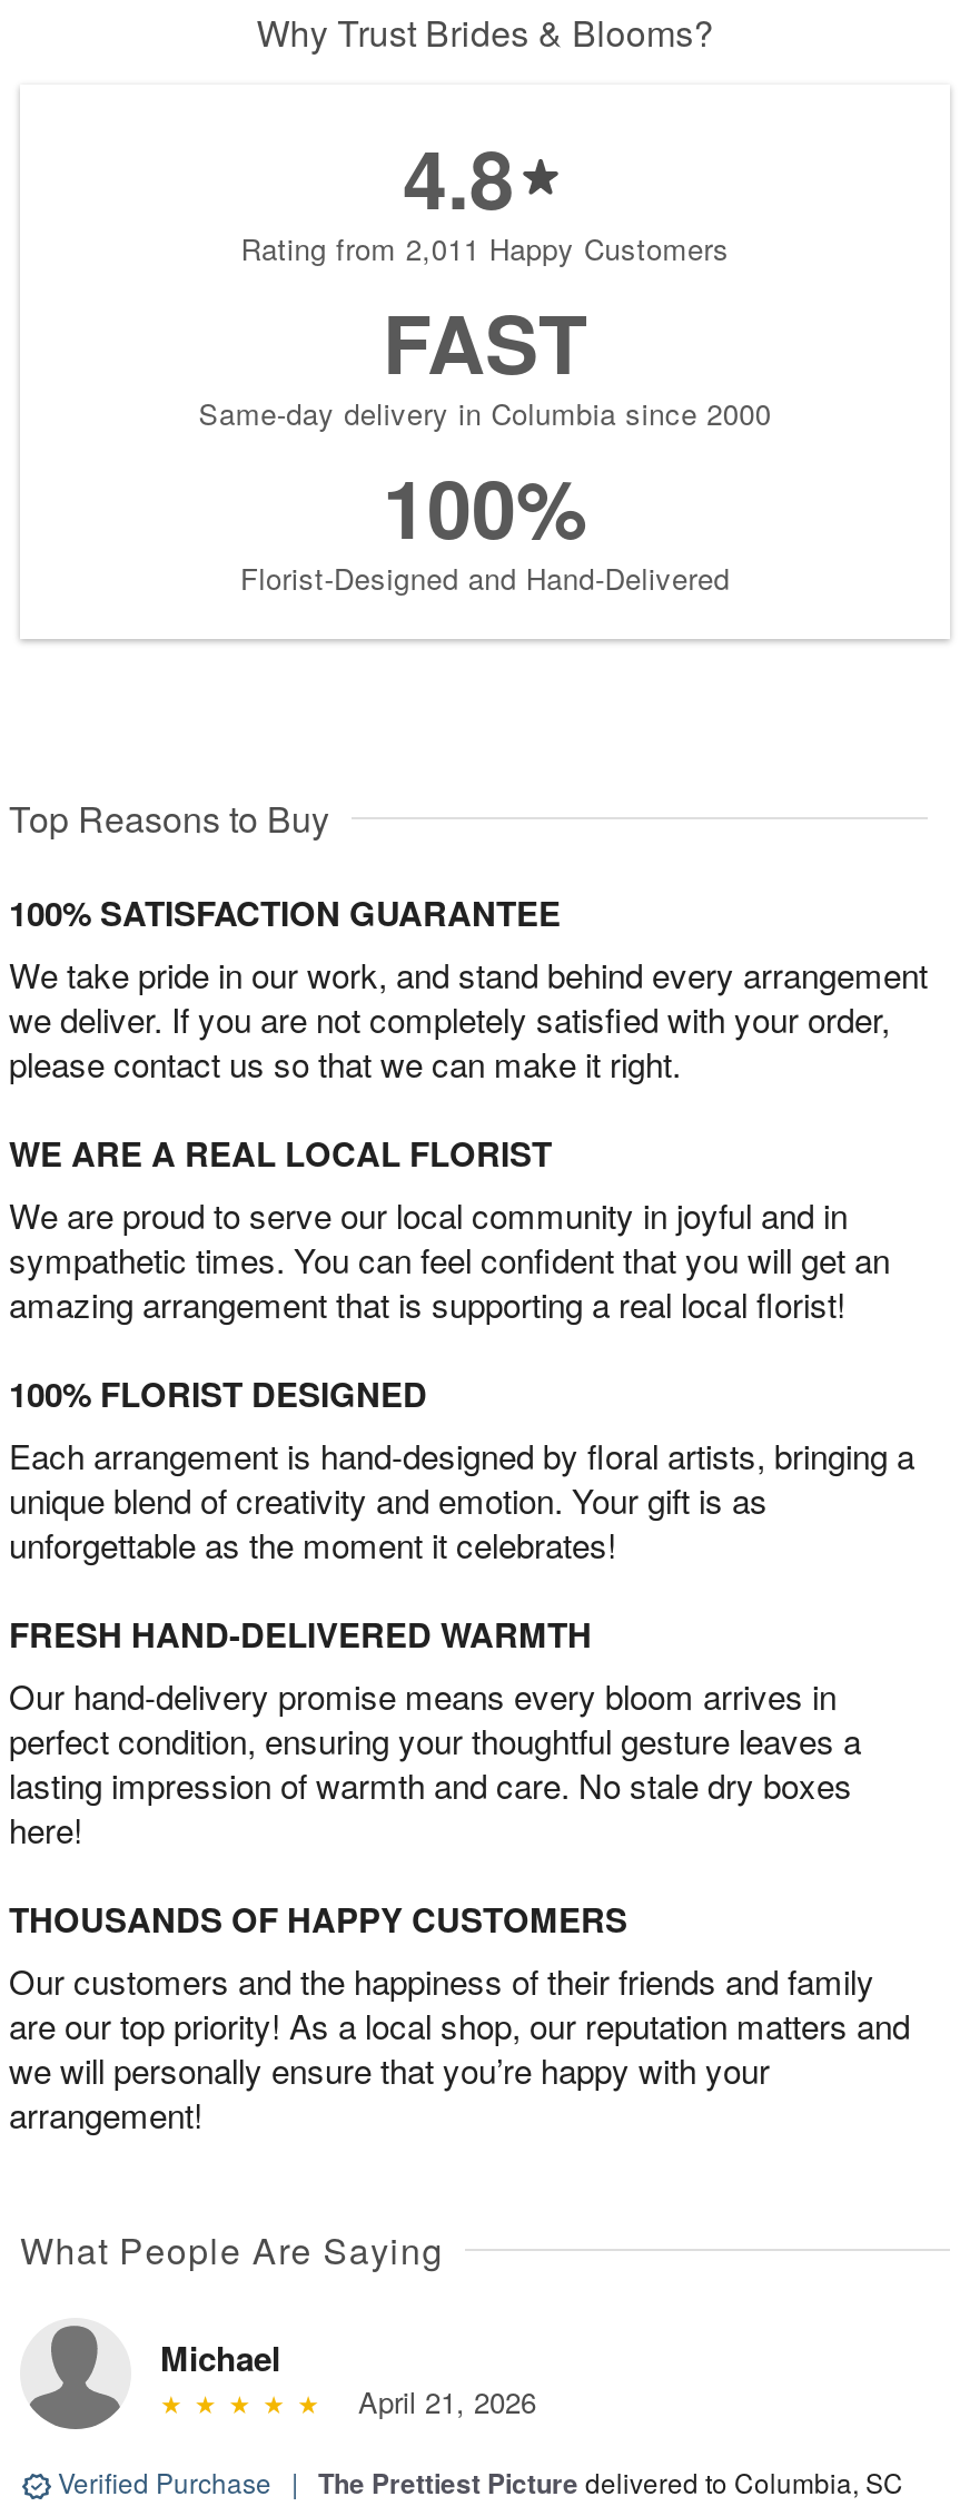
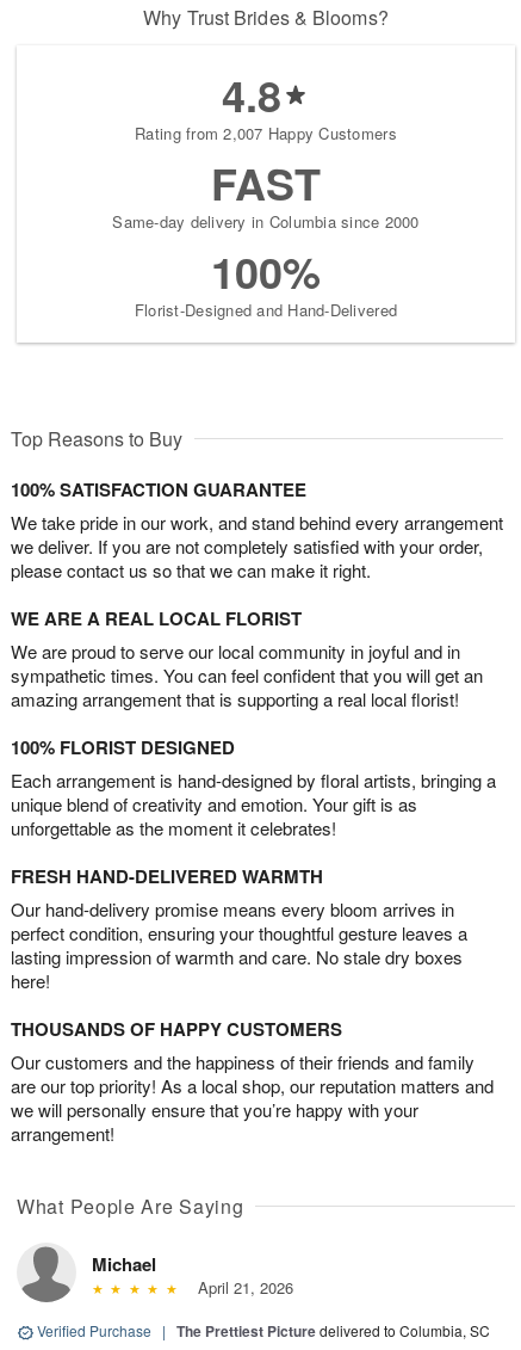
[241,228,729,270] Rating from 2,011 Happy Customers -> [135,122,397,145] Rating from 2,007 Happy Customers

